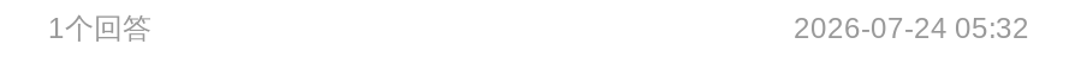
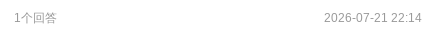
[794,12,1029,45] 2026-07-24 05:32 -> [324,11,422,25] 2026-07-21 22:14

